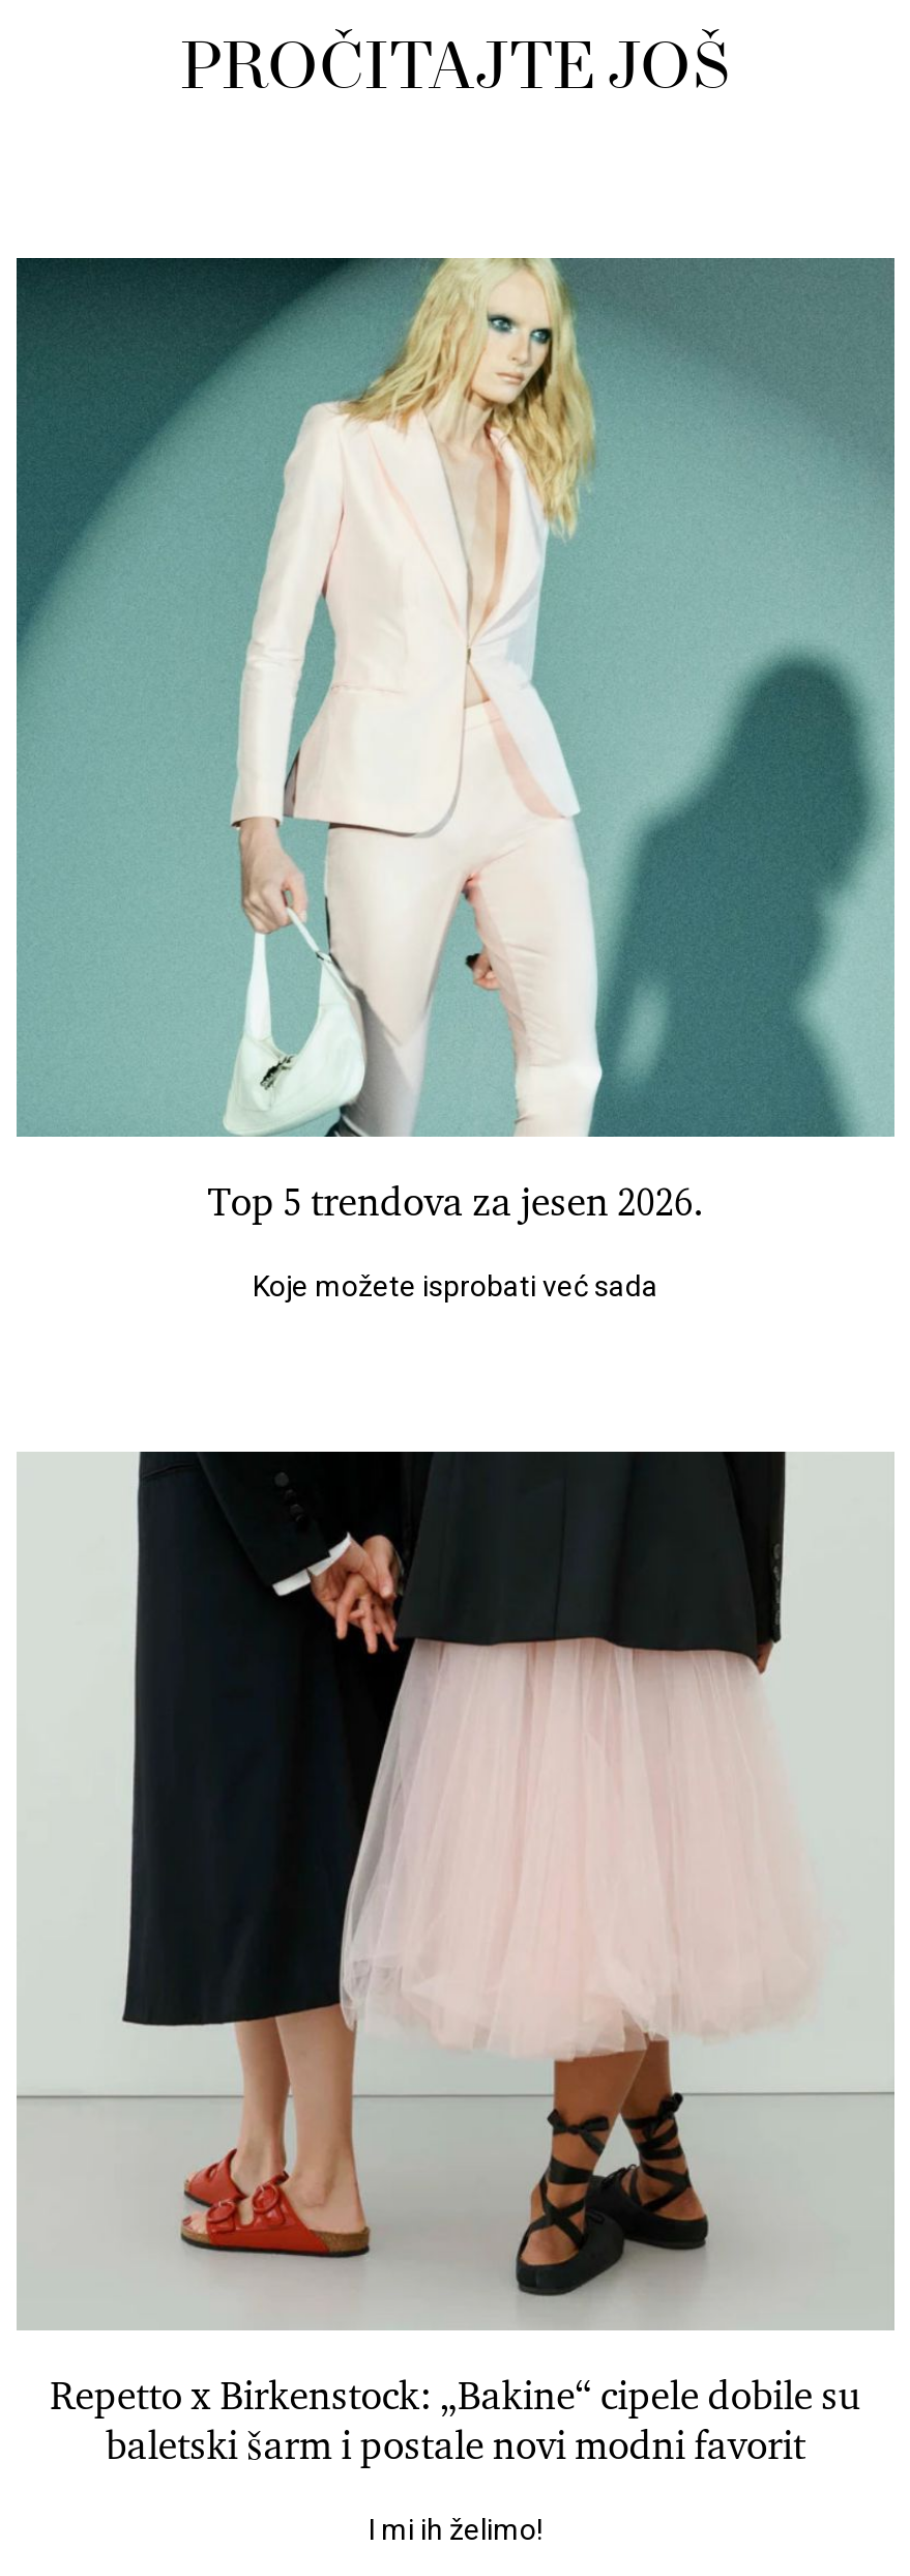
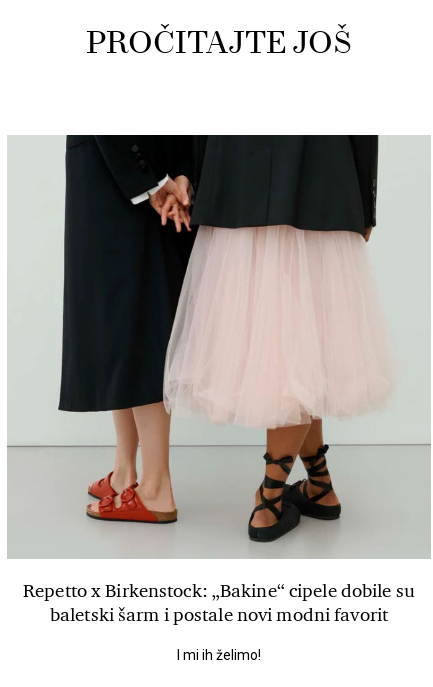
[14,256,894,1303] [image] | Top 5 trendova za jesen 2026. | Koje možete isprobati već sada -> none

